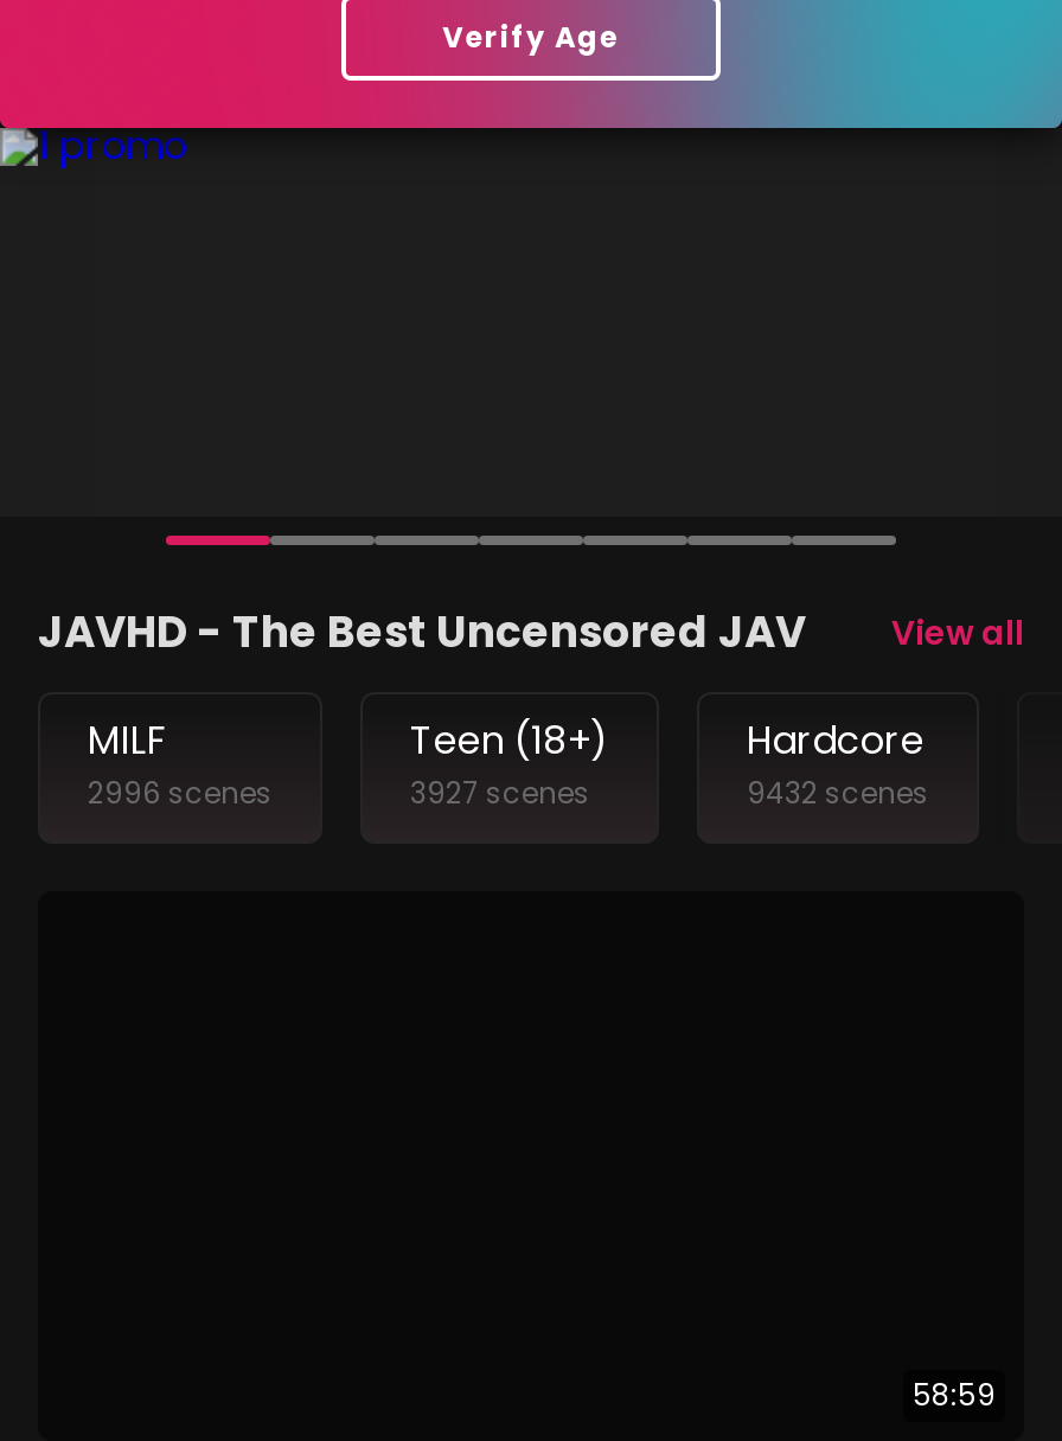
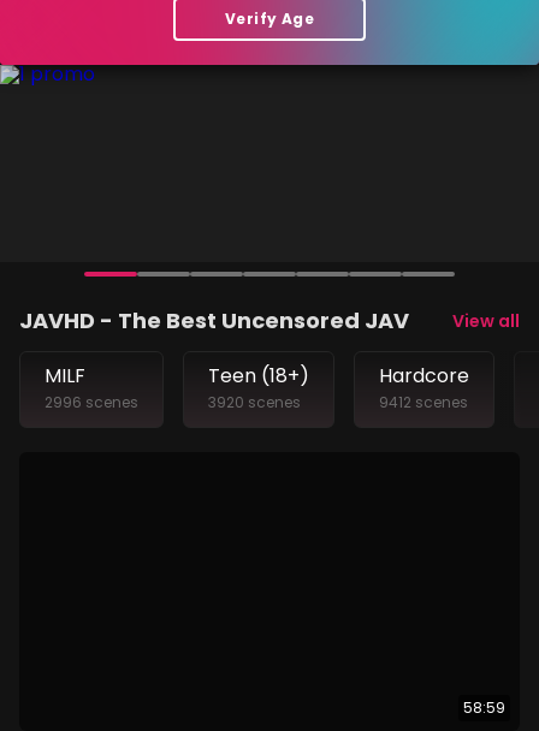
[410,773,590,814] 3927 scenes -> [208,392,301,413] 3920 scenes
[747,773,929,814] 9432 scenes -> [379,392,468,413] 9412 scenes

